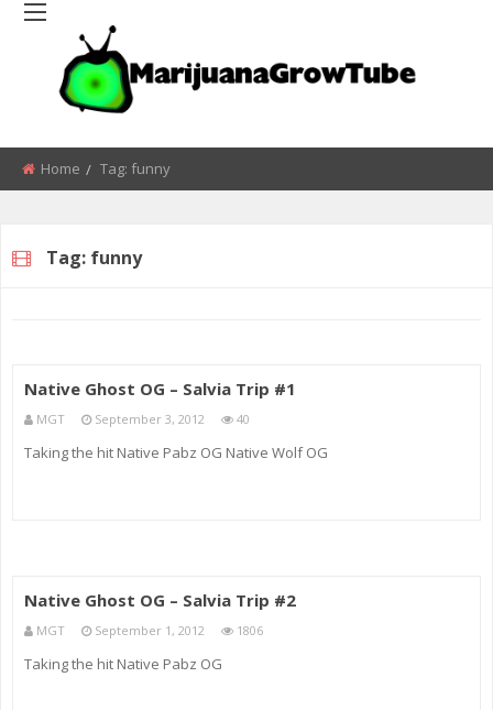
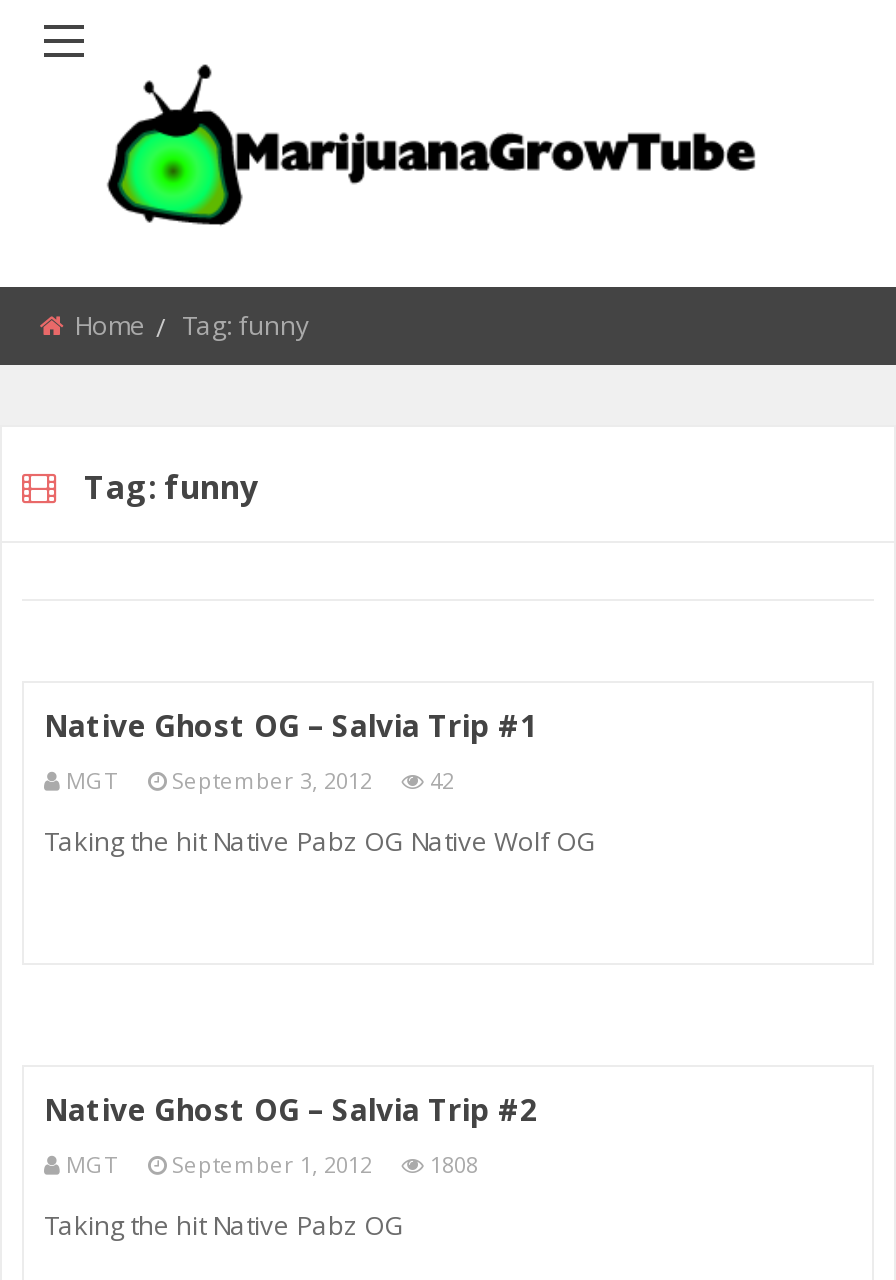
[36,411,250,427] MGT September 3, 2012 40 -> [66,765,454,795] MGT September 3, 2012 42
[36,622,263,639] MGT September 1, 2012 1806 -> [66,1149,478,1179] MGT September 1, 2012 1808

